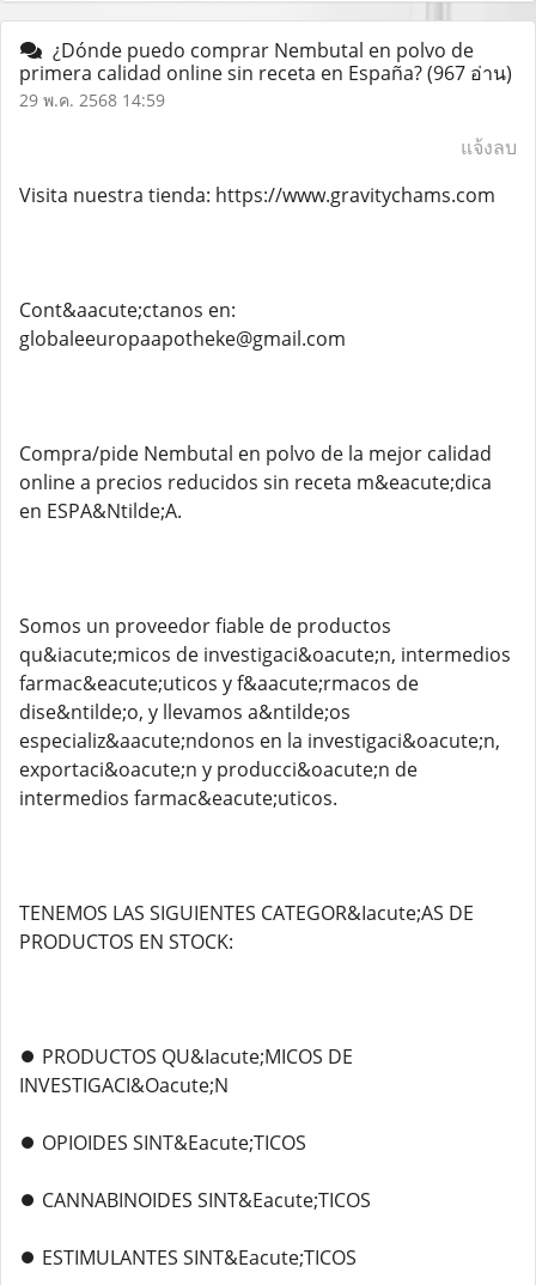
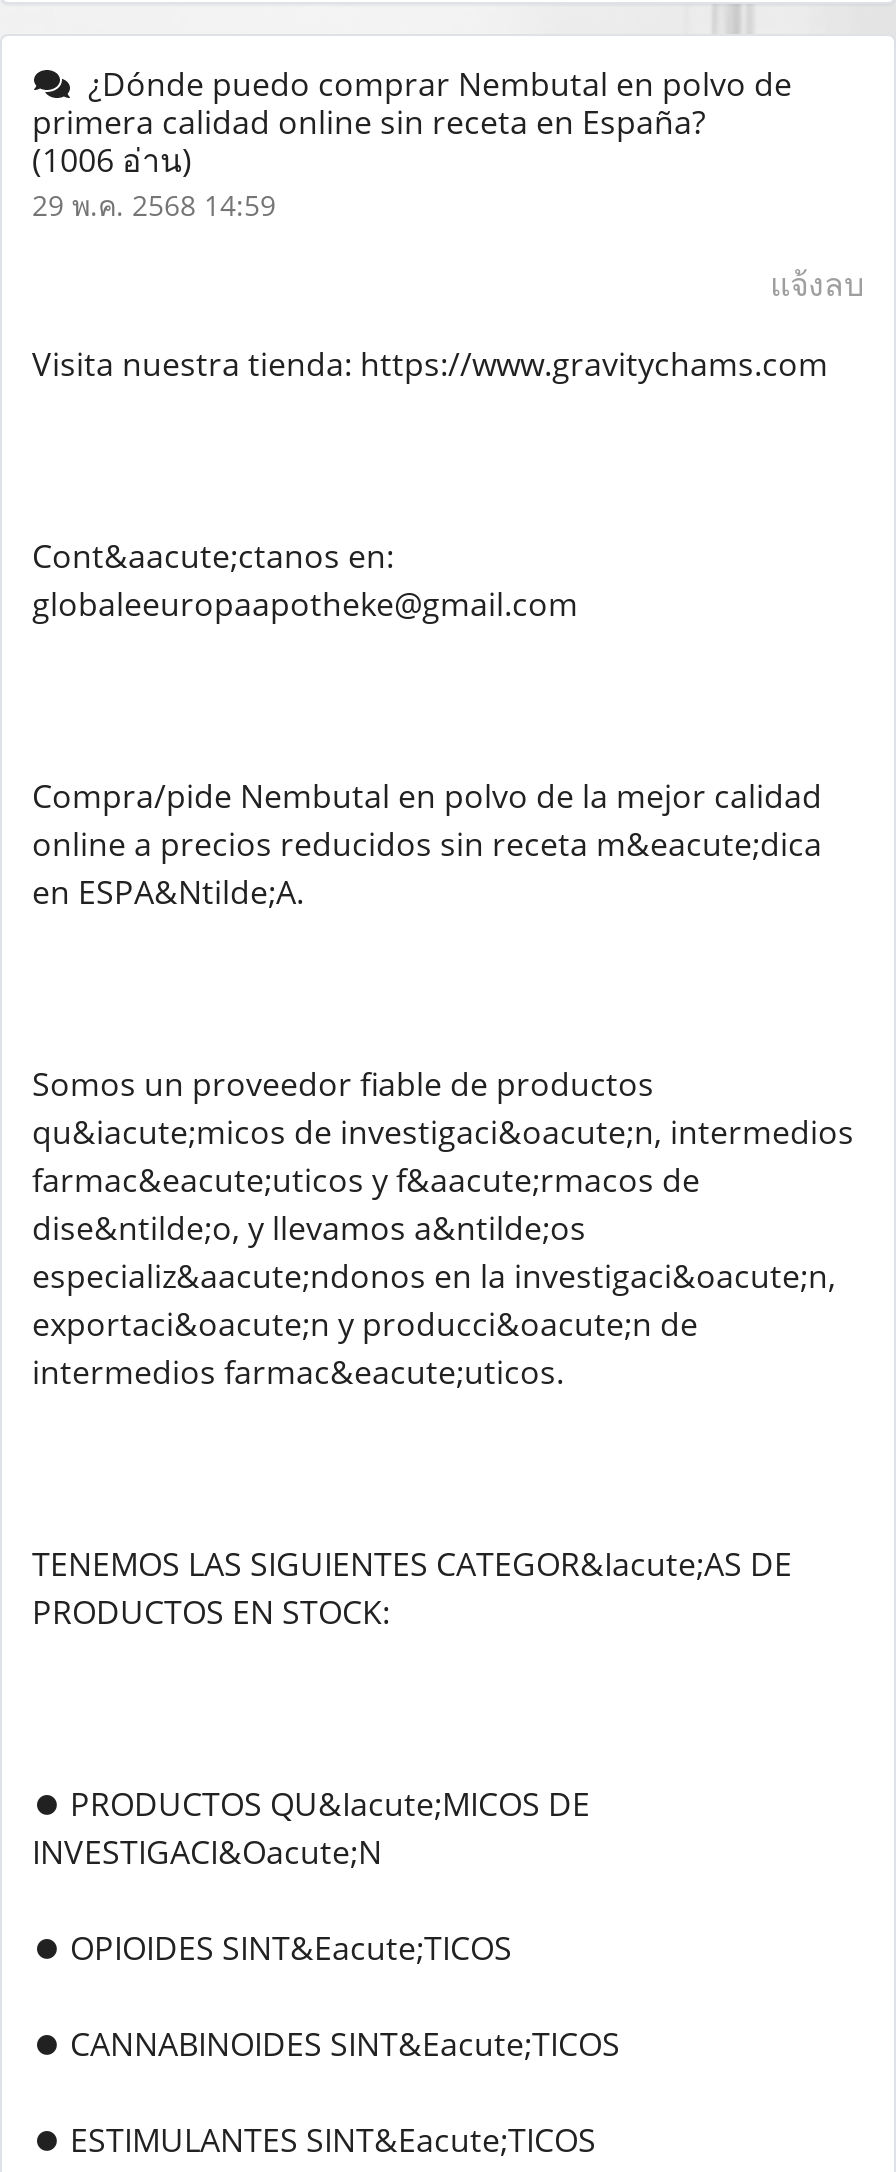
[19,60,512,86] primera calidad online sin receta en España? (967 อ่าน) -> [32,100,706,182] primera calidad online sin receta en España? | (1006 อ่าน)

